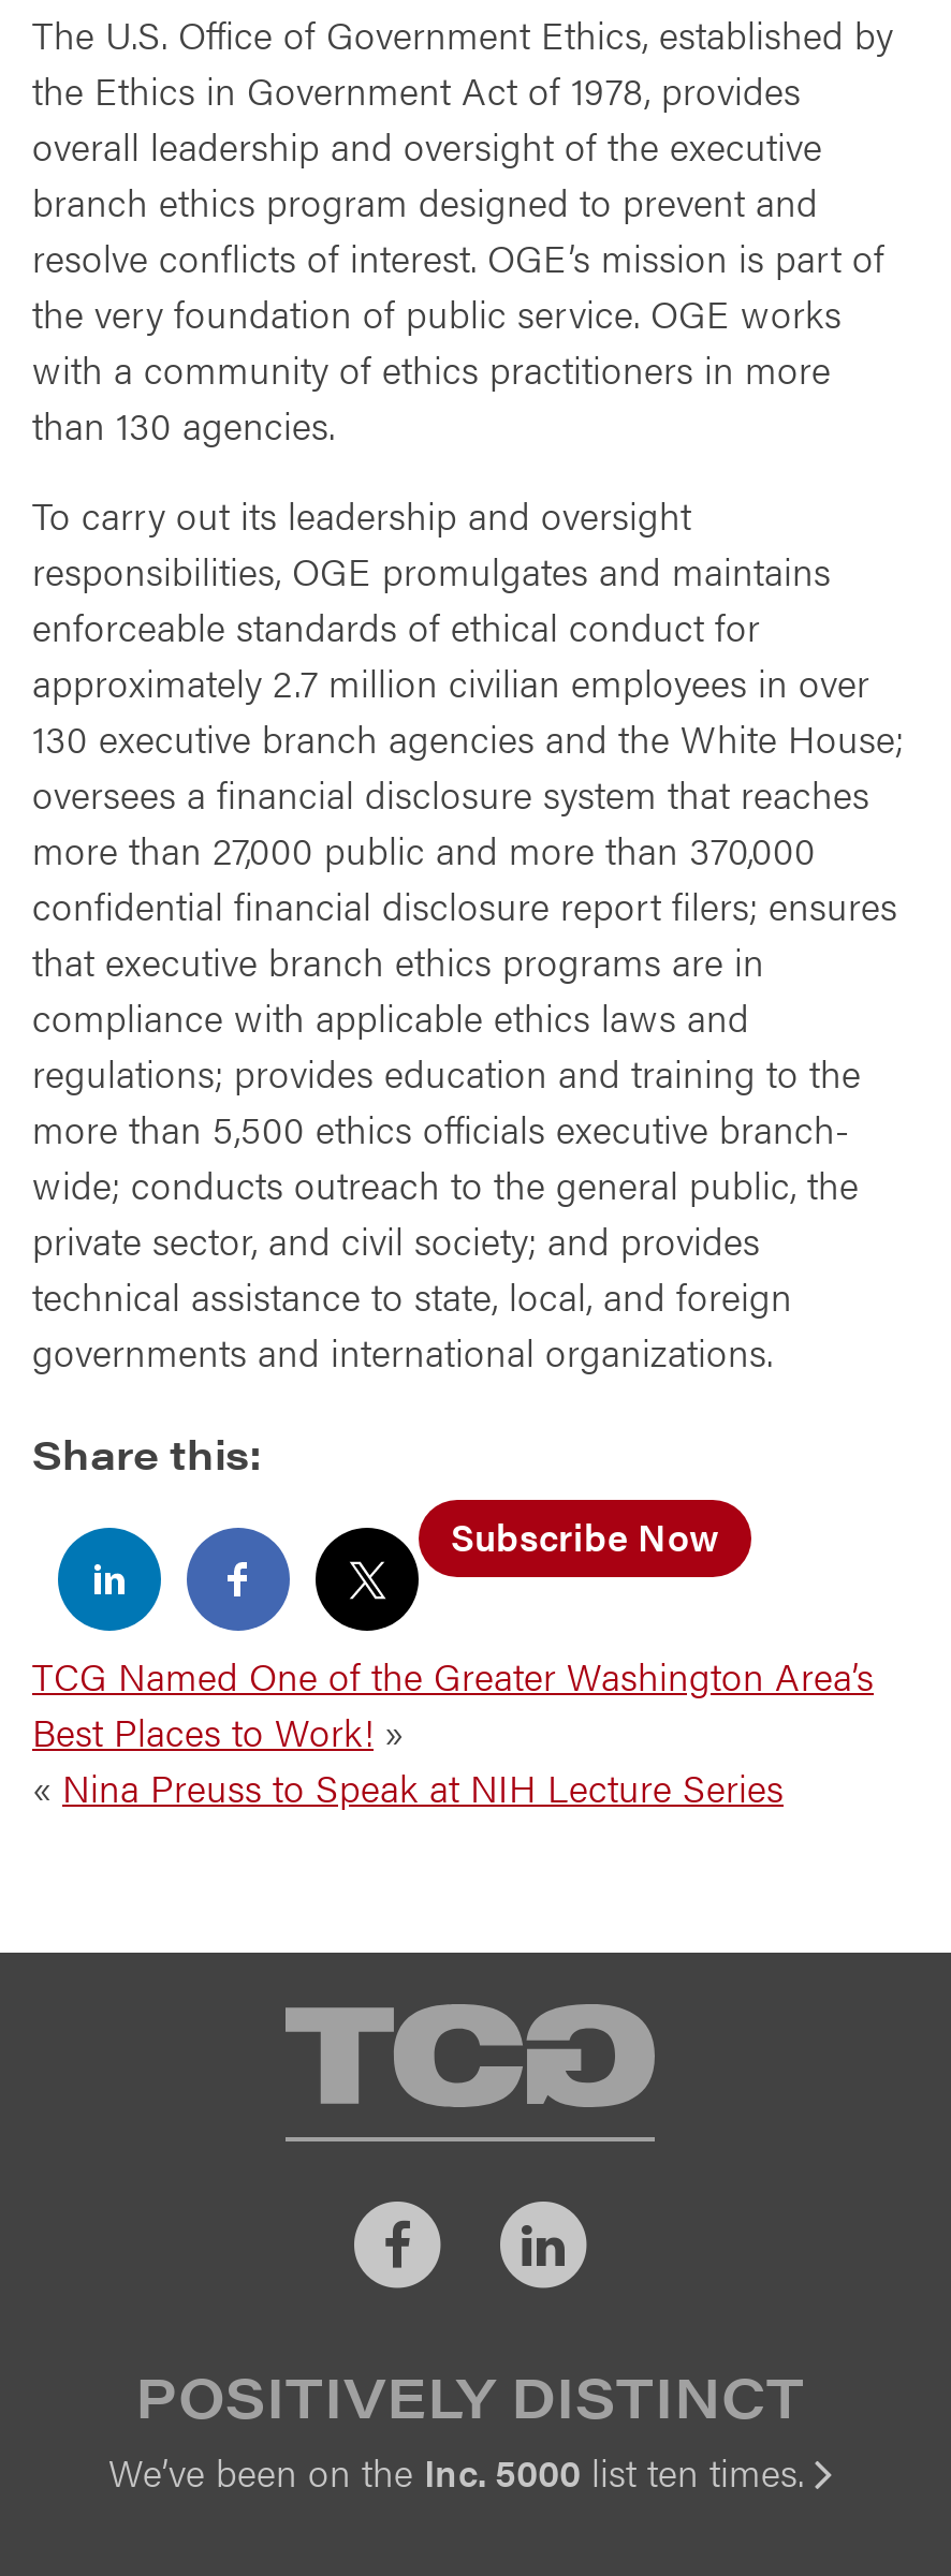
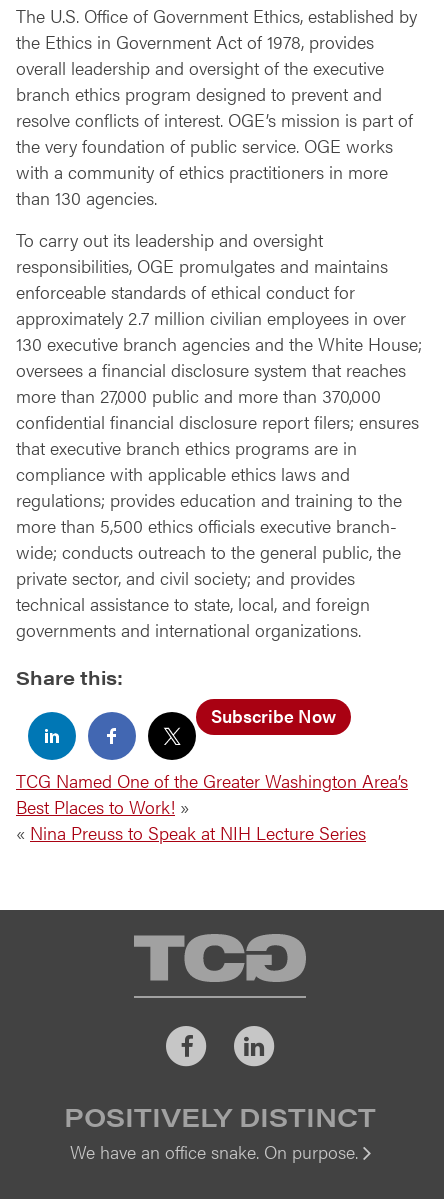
[108,2443,815,2497] We’ve been on the Inc. 5000 list ten times. -> [69,1139,362,1164] We have an office snake. On purpose.

